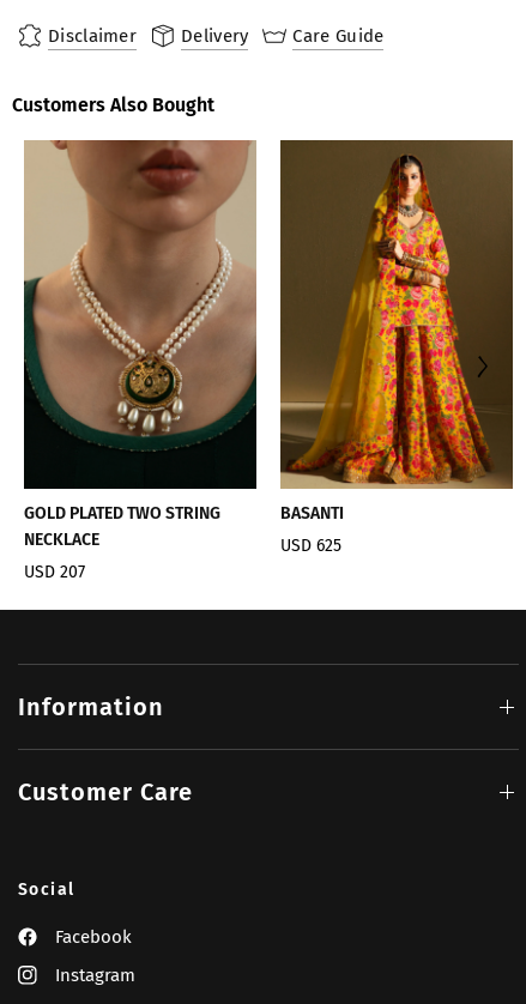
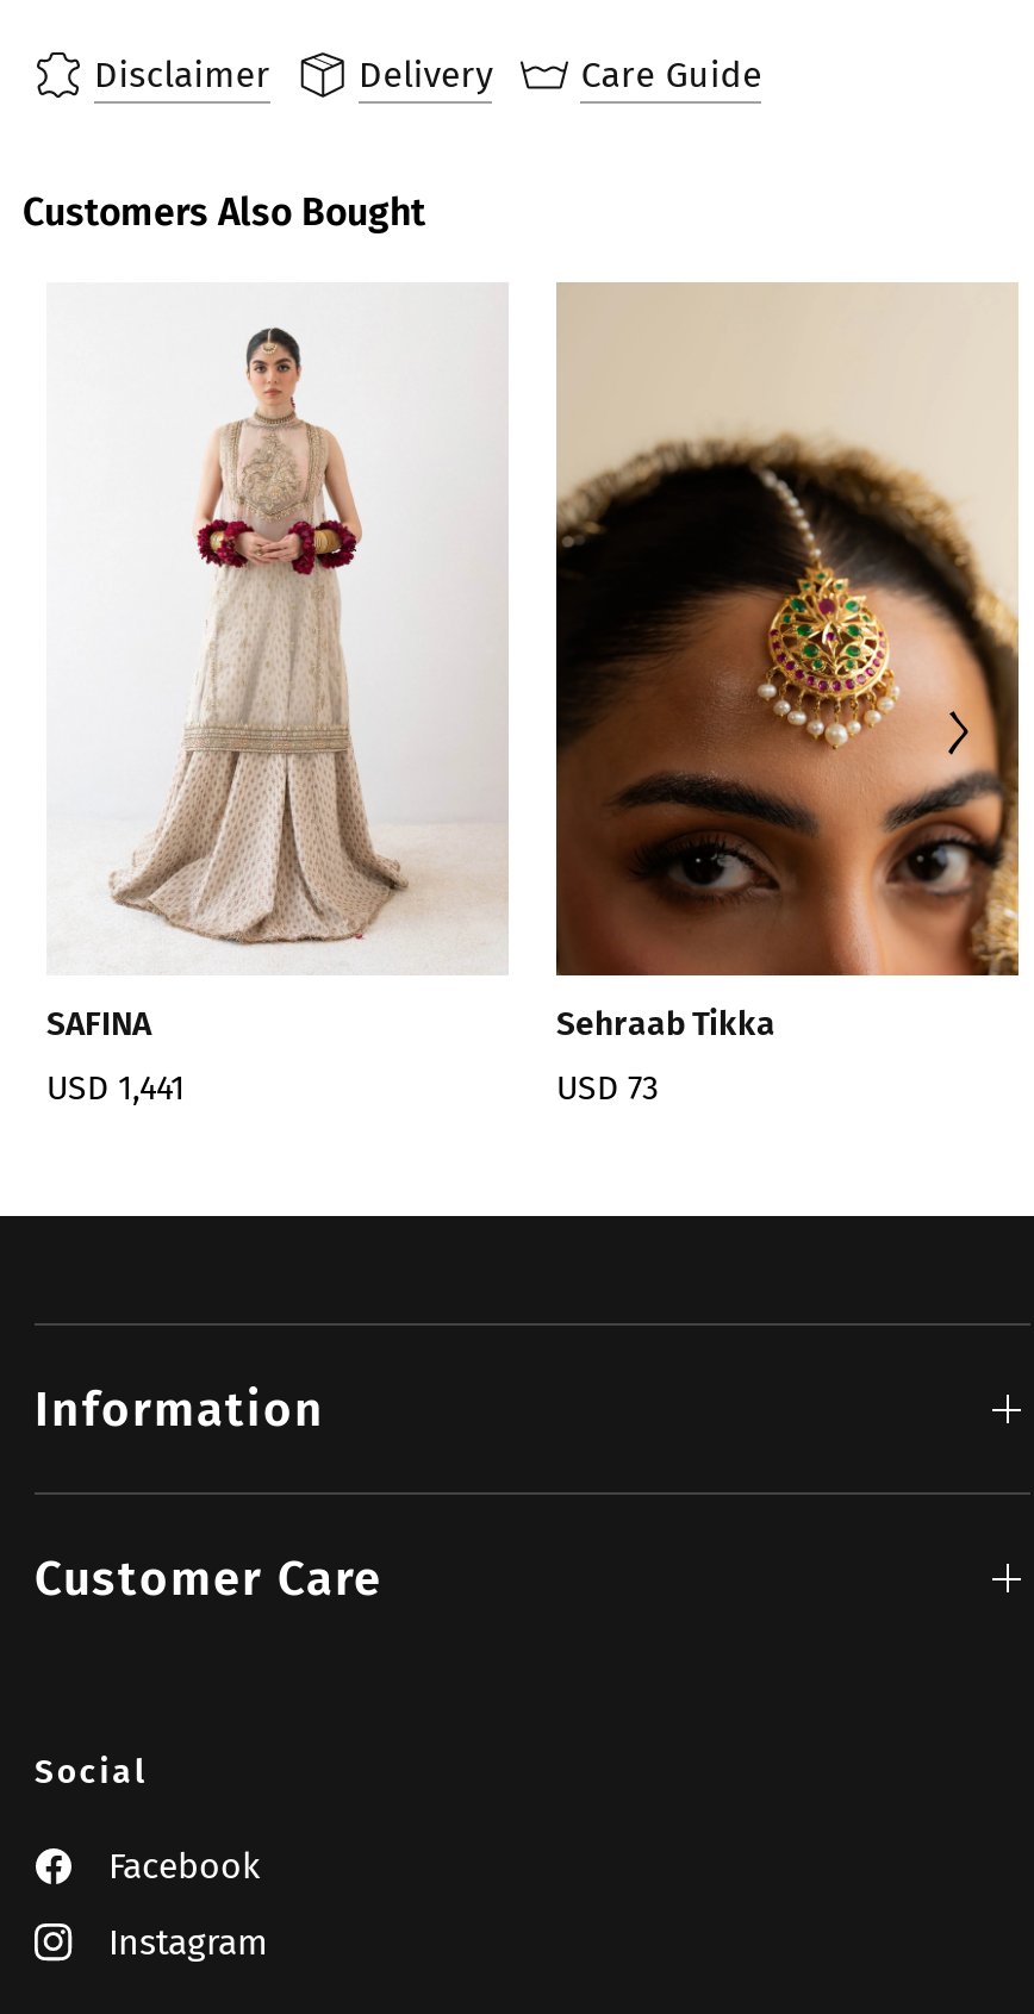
[23,139,258,550] [image] | GOLD PLATED TWO STRING | NECKLACE -> [46,282,509,1045] [image] | SAFINA
[279,140,514,524] [image] | BASANTI -> [556,285,1021,1045] [image] | Sehraab Tikka
[280,536,341,556] USD 625 -> [556,1068,659,1109] USD 73
[24,562,85,582] USD 207 -> [46,1068,185,1109] USD 1,441

